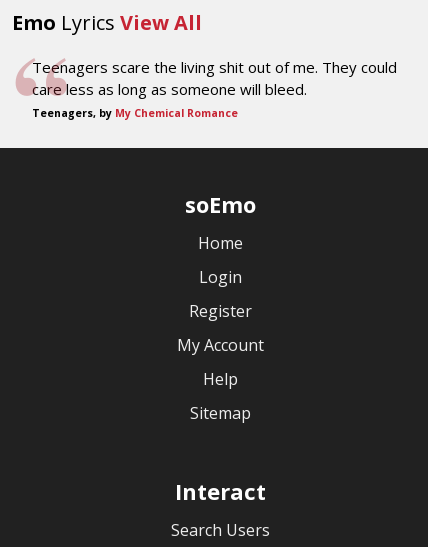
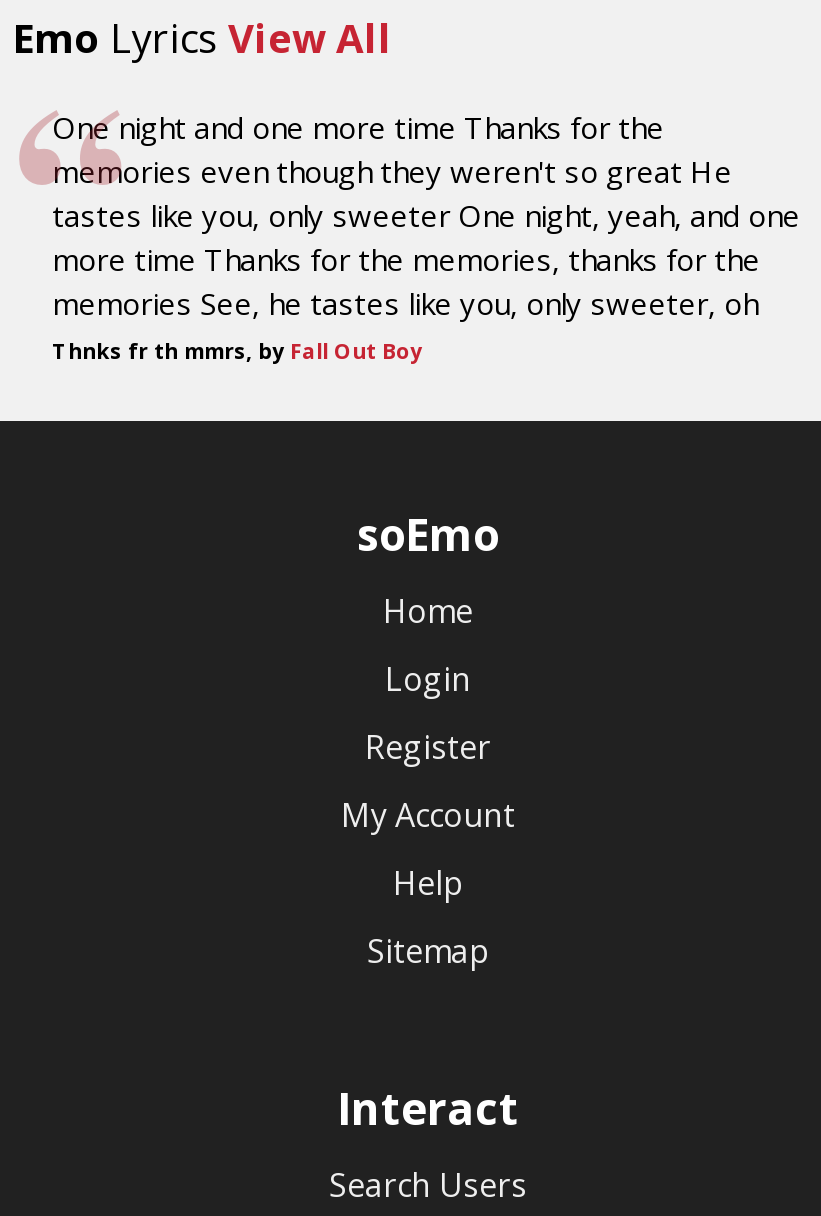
[32,57,397,120] Teenagers scare the living shit out of me. They could | care less as long as someone will bleed. | Teenagers, by My Chemical Romance -> [52,107,800,365] One night and one more time Thanks for the | memories even though they weren't so great He | tastes like you, only sweeter One night, yeah, and one | more time Thanks for the memories, thanks for the | memories See, he tastes like you, only sweeter, oh | Thnks fr th mmrs, by Fall Out Boy

